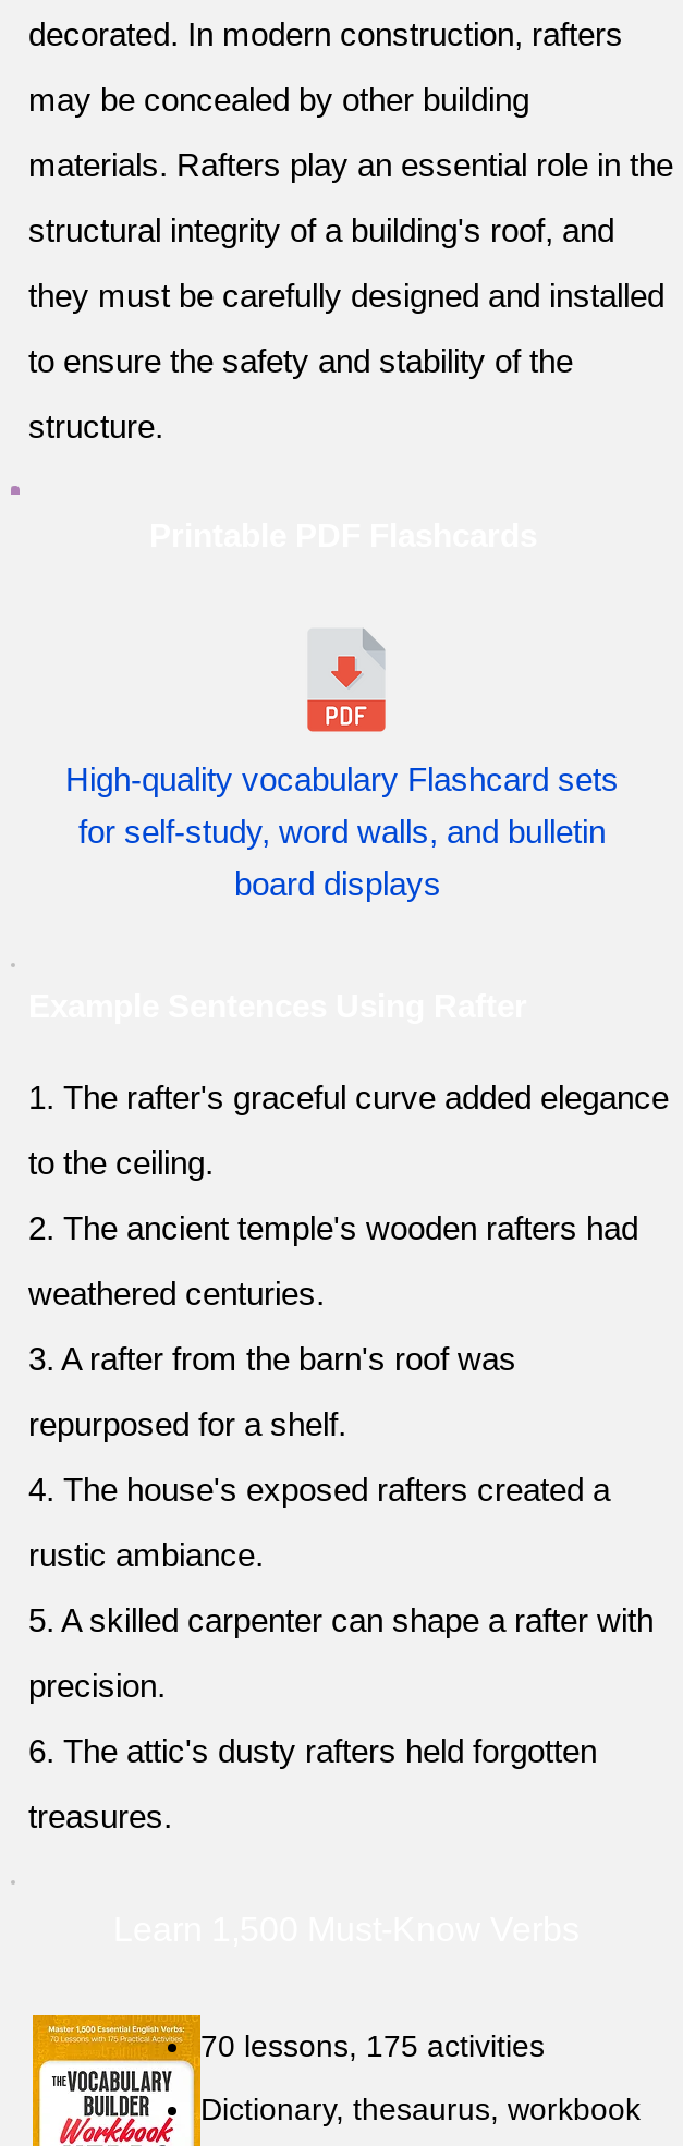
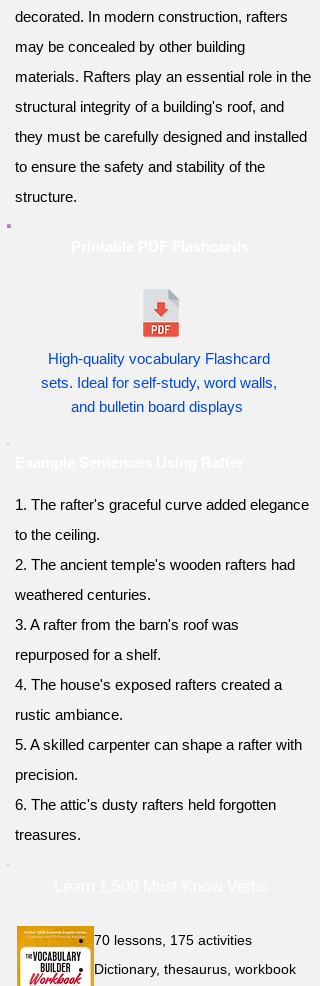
[65,760,619,902] High-quality vocabulary Flashcard sets | for self-study, word walls, and bulletin | board displays -> [41,350,277,415] High-quality vocabulary Flashcard | sets. Ideal for self-study, word walls, | and bulletin board displays

